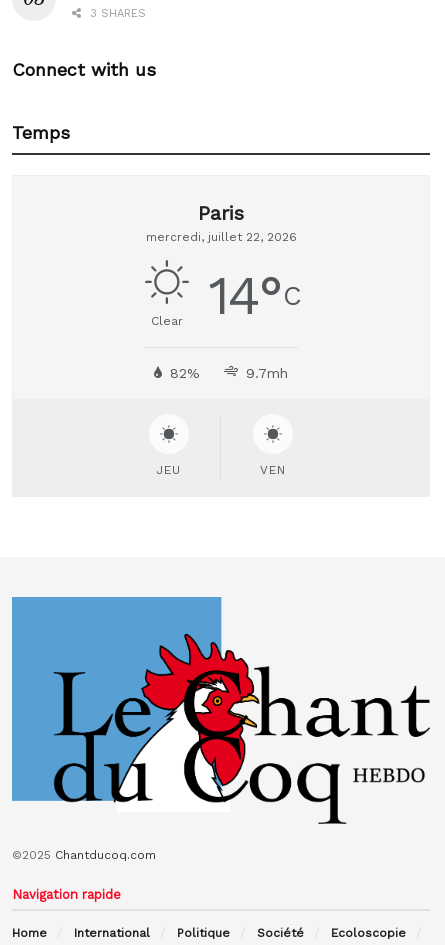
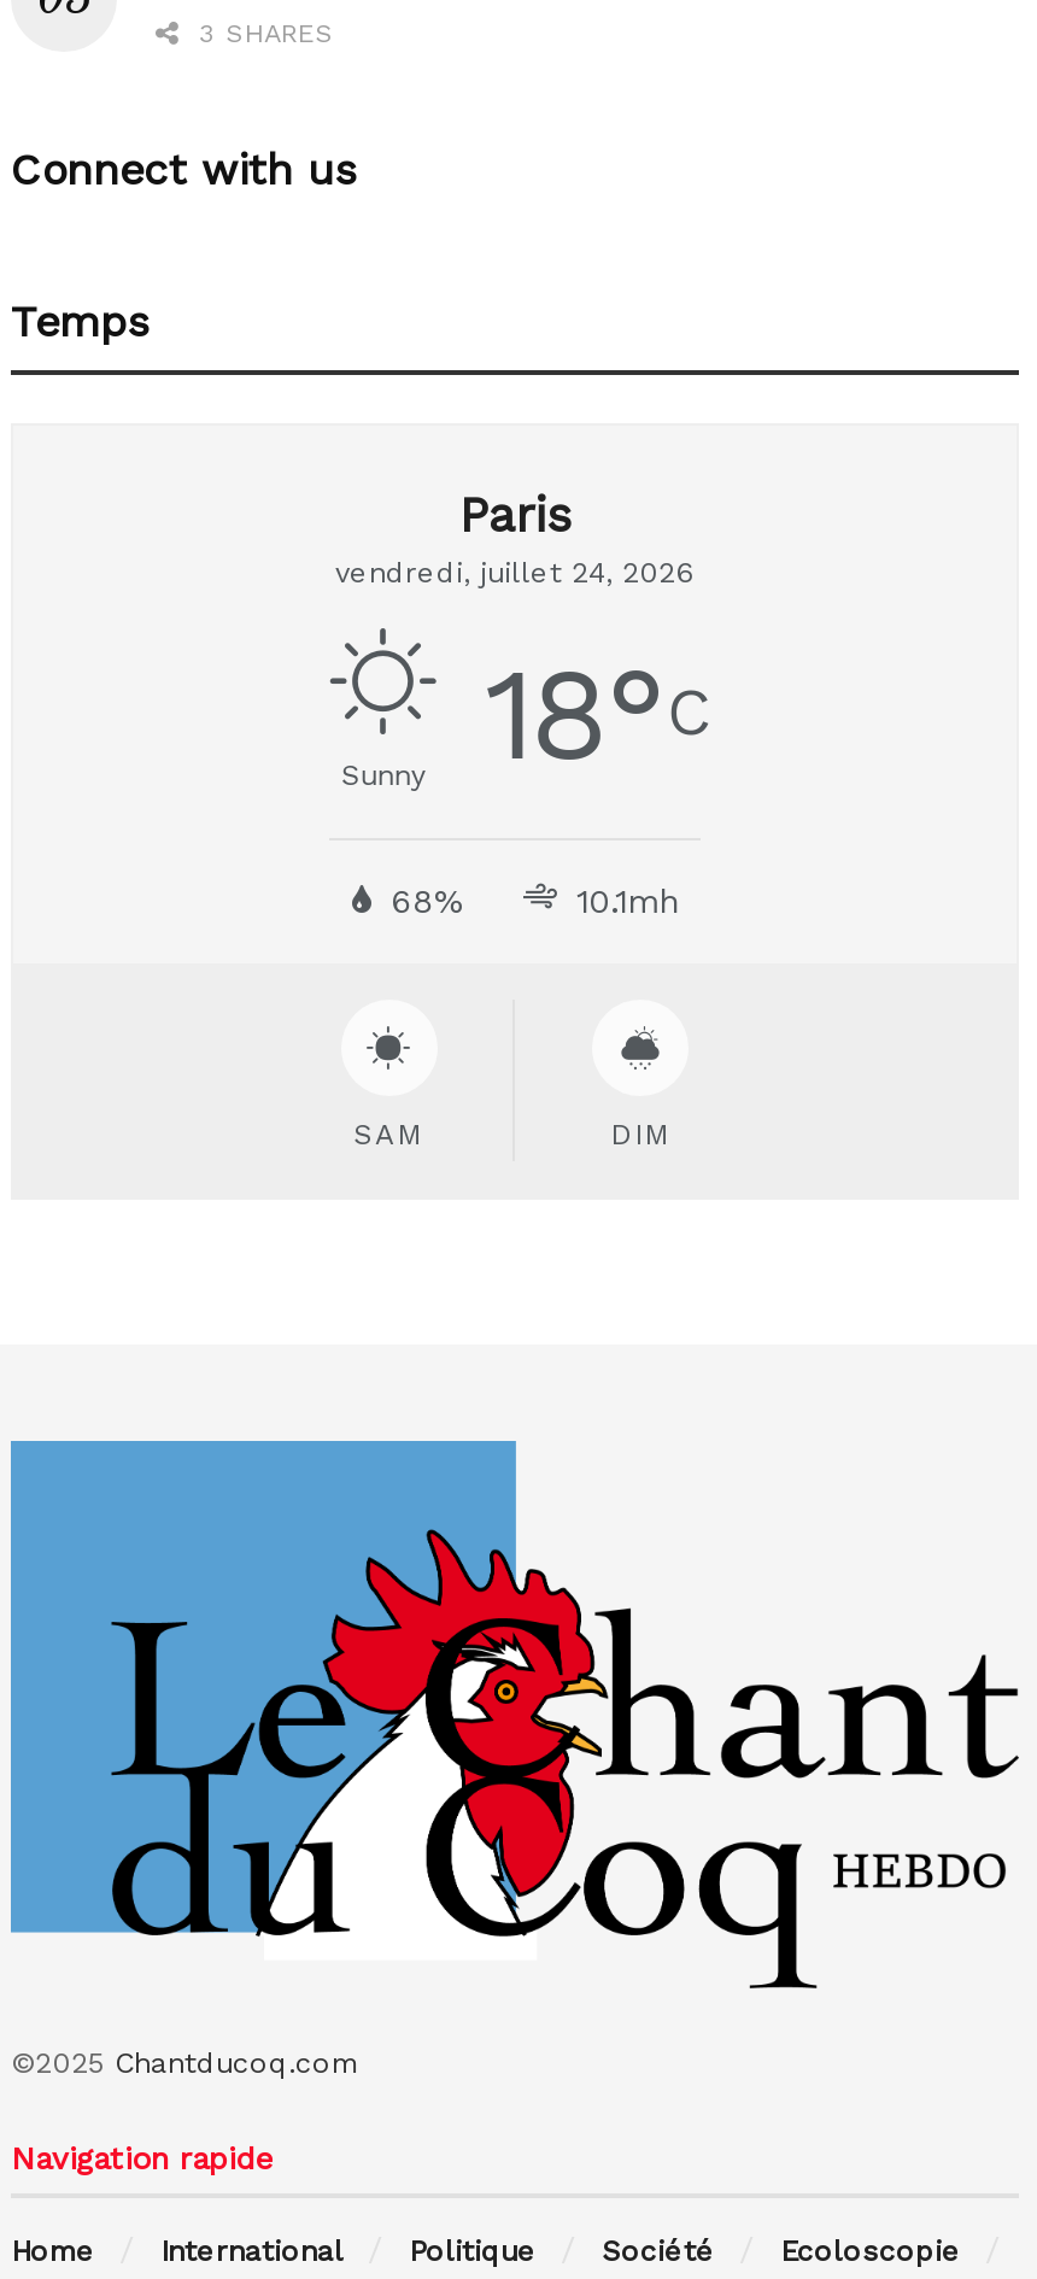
[145,230,296,244] mercredi, juillet 22, 2026 -> [335,556,695,589] vendredi, juillet 24, 2026
[151,264,300,328] Clear | 14° C -> [341,638,707,792] Sunny | 18° C
[170,365,288,381] 82% | 9.7mh -> [391,881,678,920] 68% | 10.1mh
[156,463,286,477] JEU | VEN -> [353,1118,670,1151] SAM | DIM

